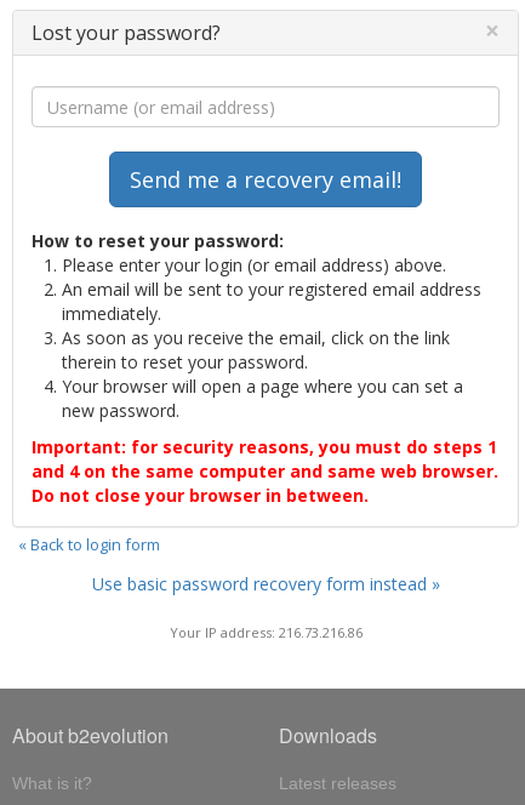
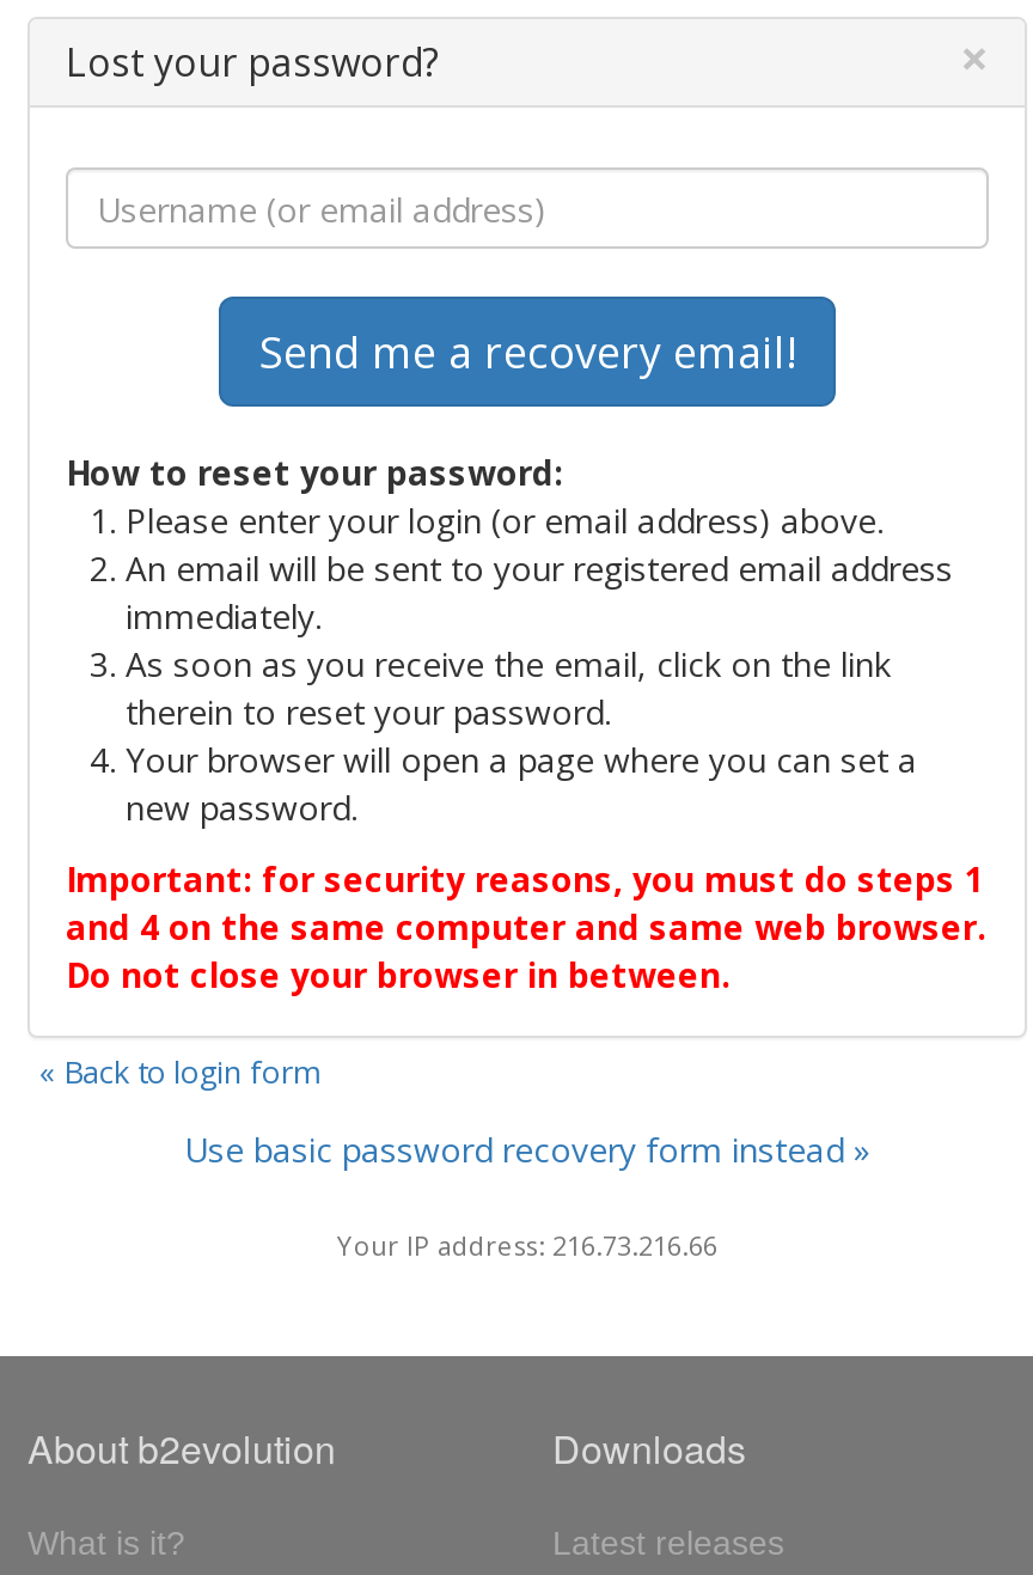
[169,623,362,641] Your IP address: 216.73.216.86 -> [337,1227,717,1262] Your IP address: 216.73.216.66

